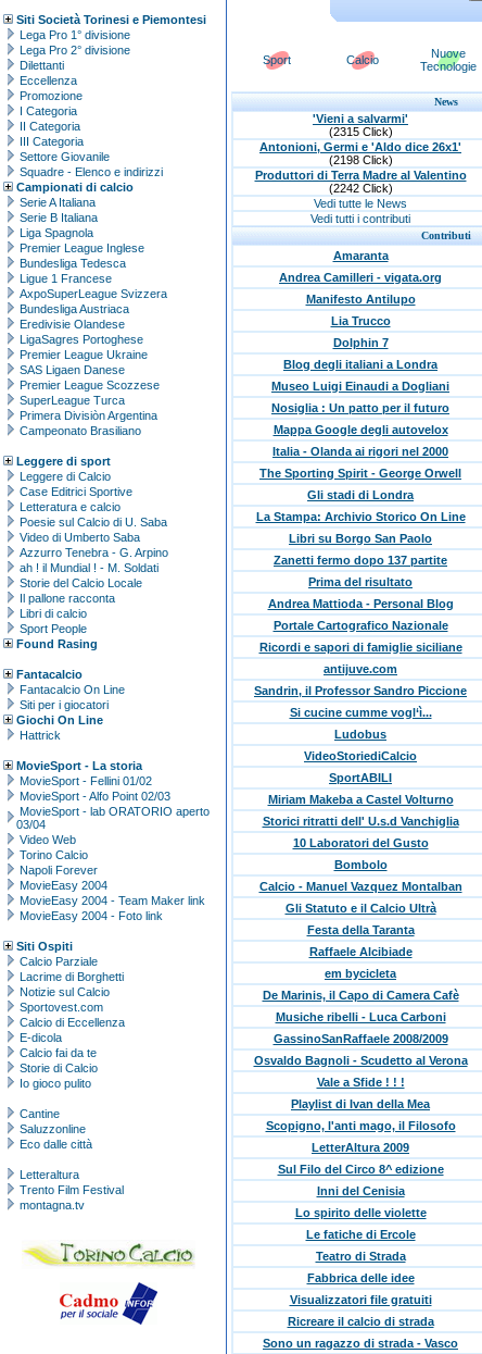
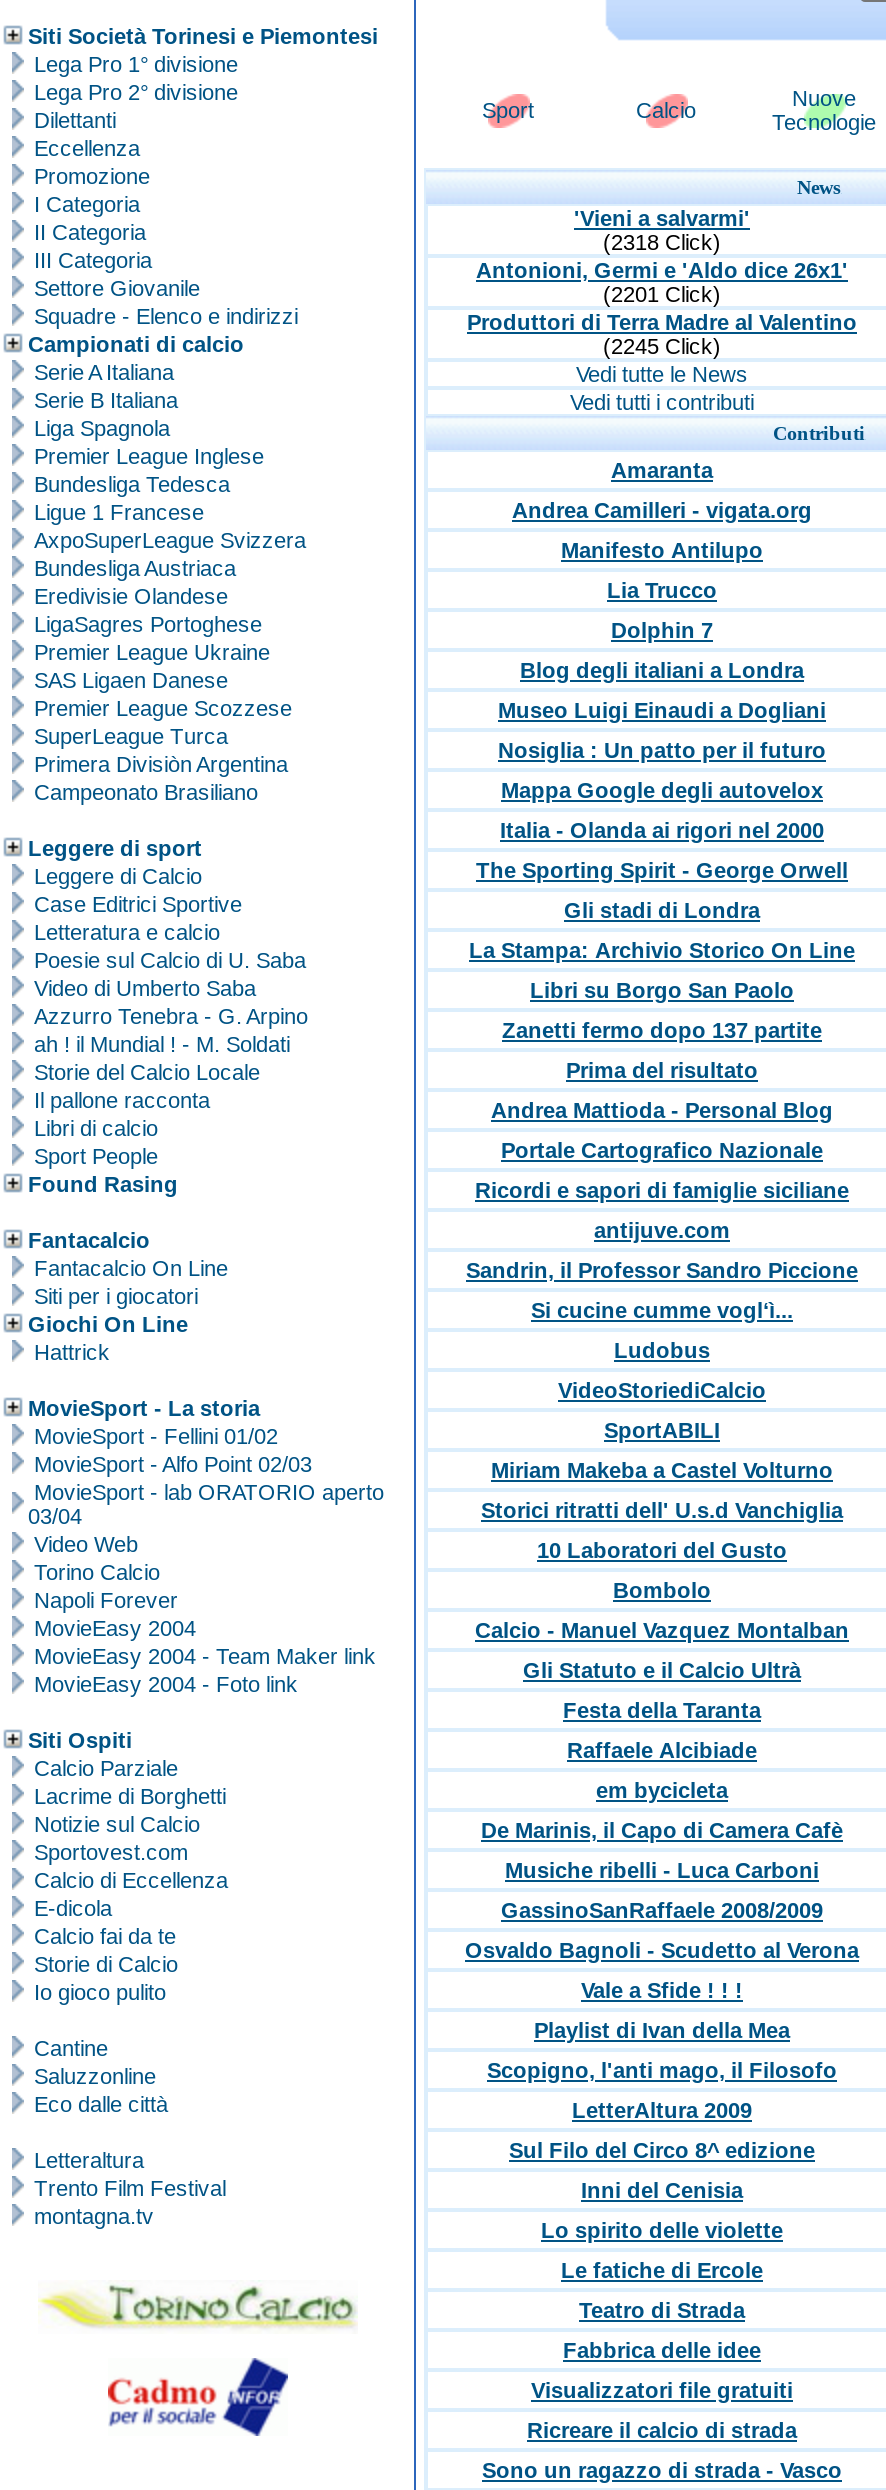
[328,125,392,138] (2315 Click) -> [603,230,721,254] (2318 Click)
[328,153,392,166] (2198 Click) -> [603,282,721,306] (2201 Click)
[328,182,392,195] (2242 Click) -> [603,334,721,358] (2245 Click)

